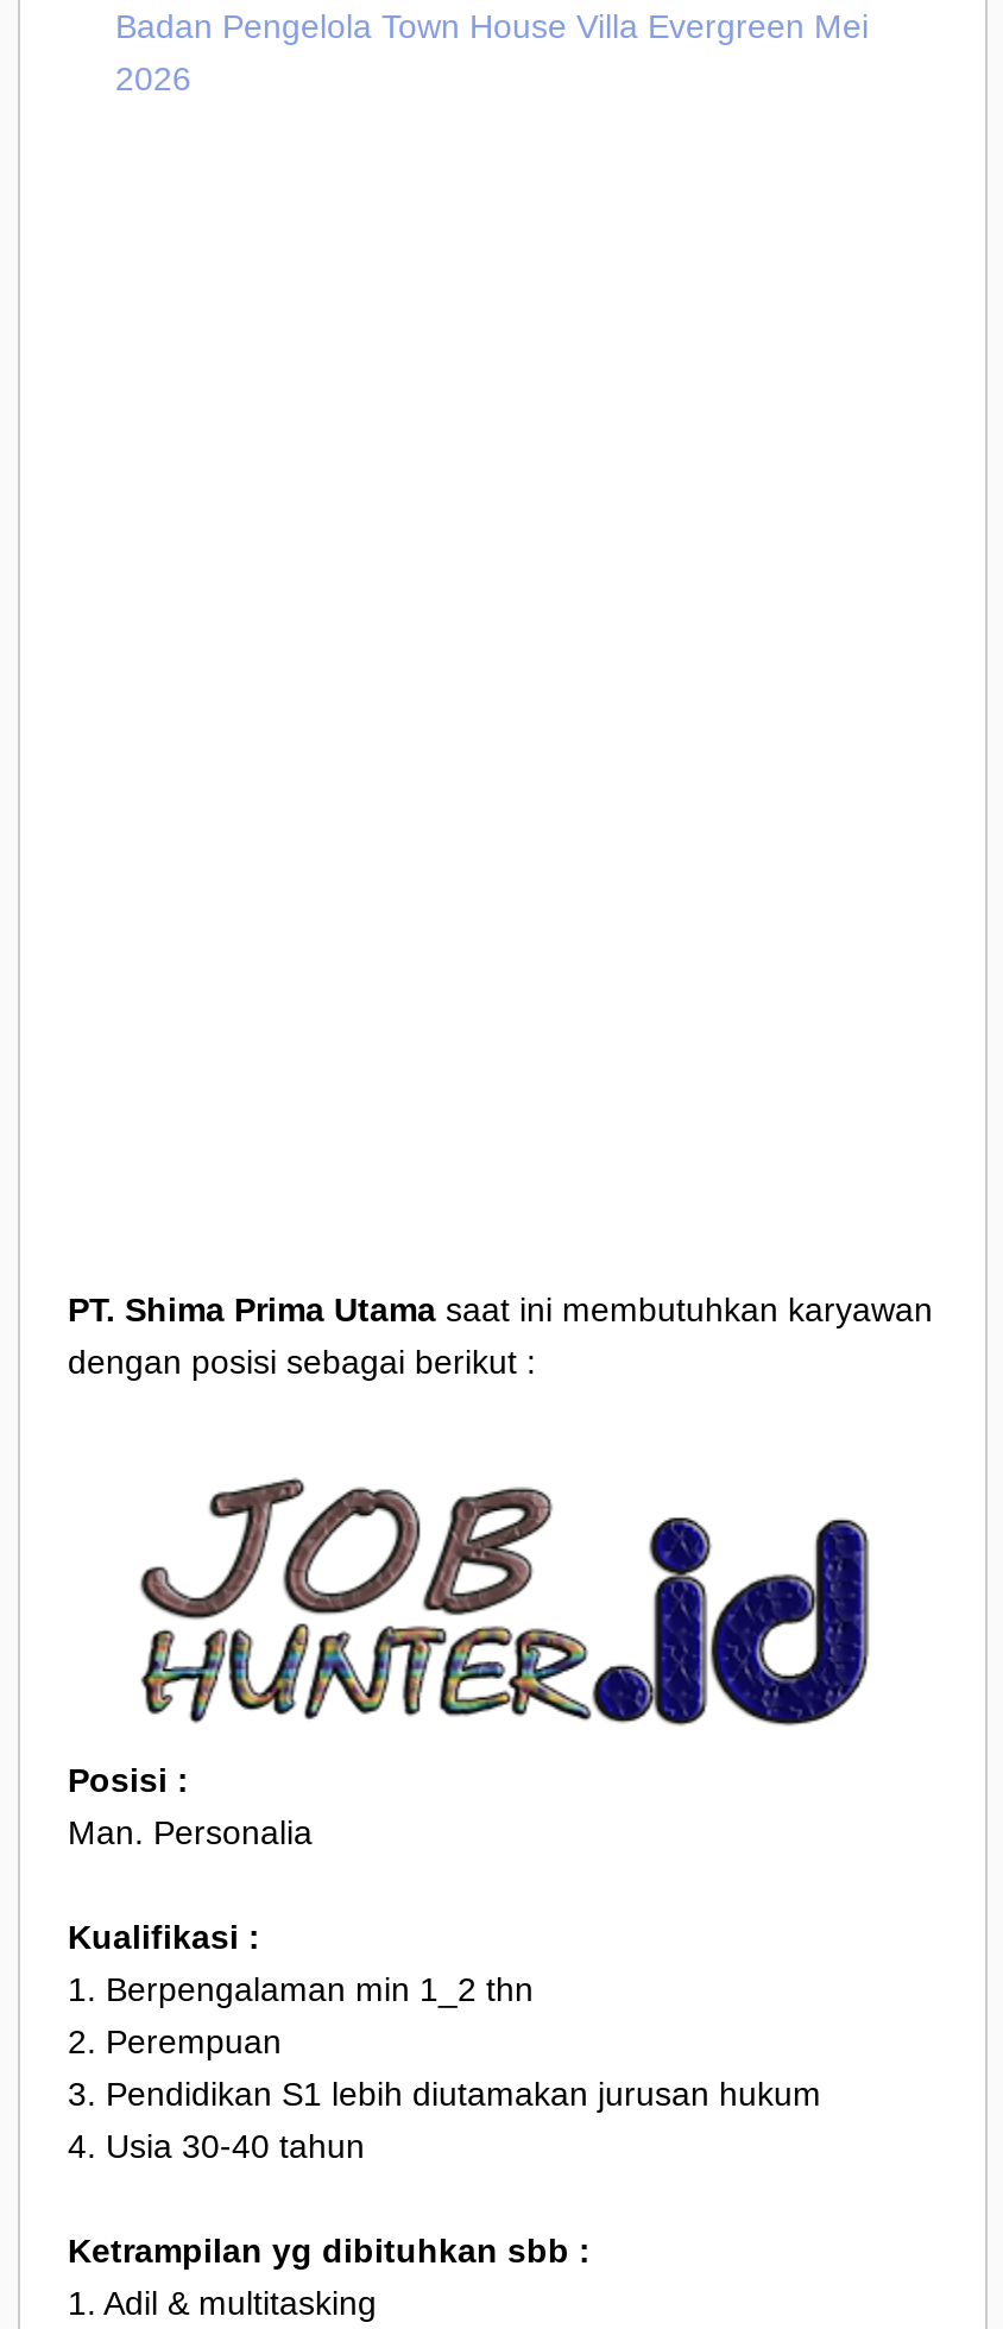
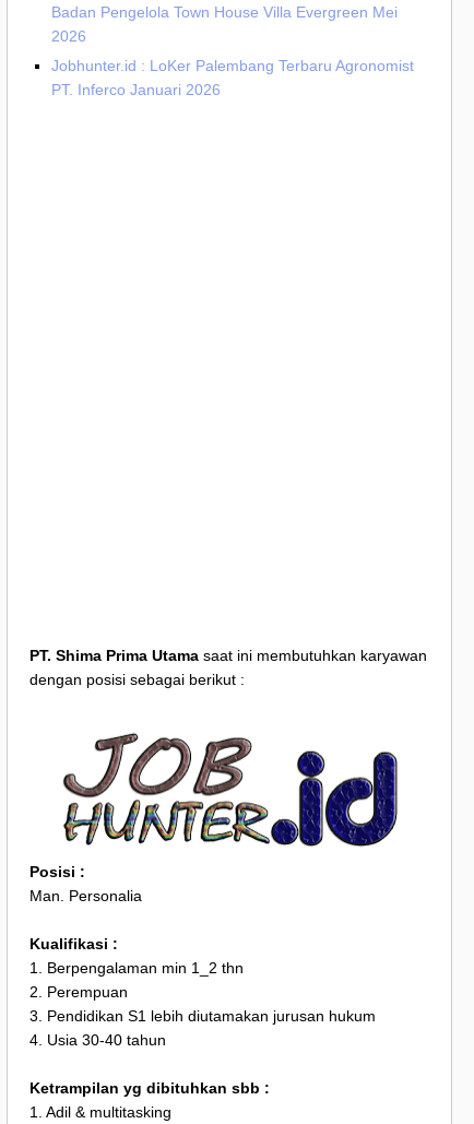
none -> [51,57,414,98] Jobhunter.id : LoKer Palembang Terbaru Agronomist | PT. Inferco Januari 2026

